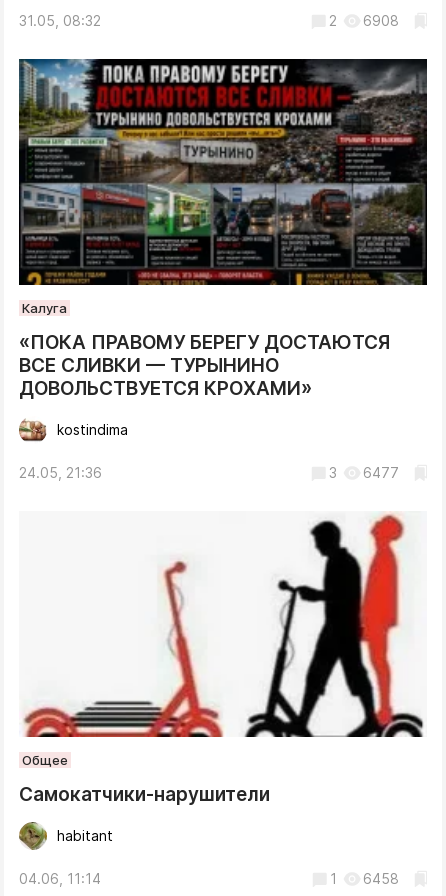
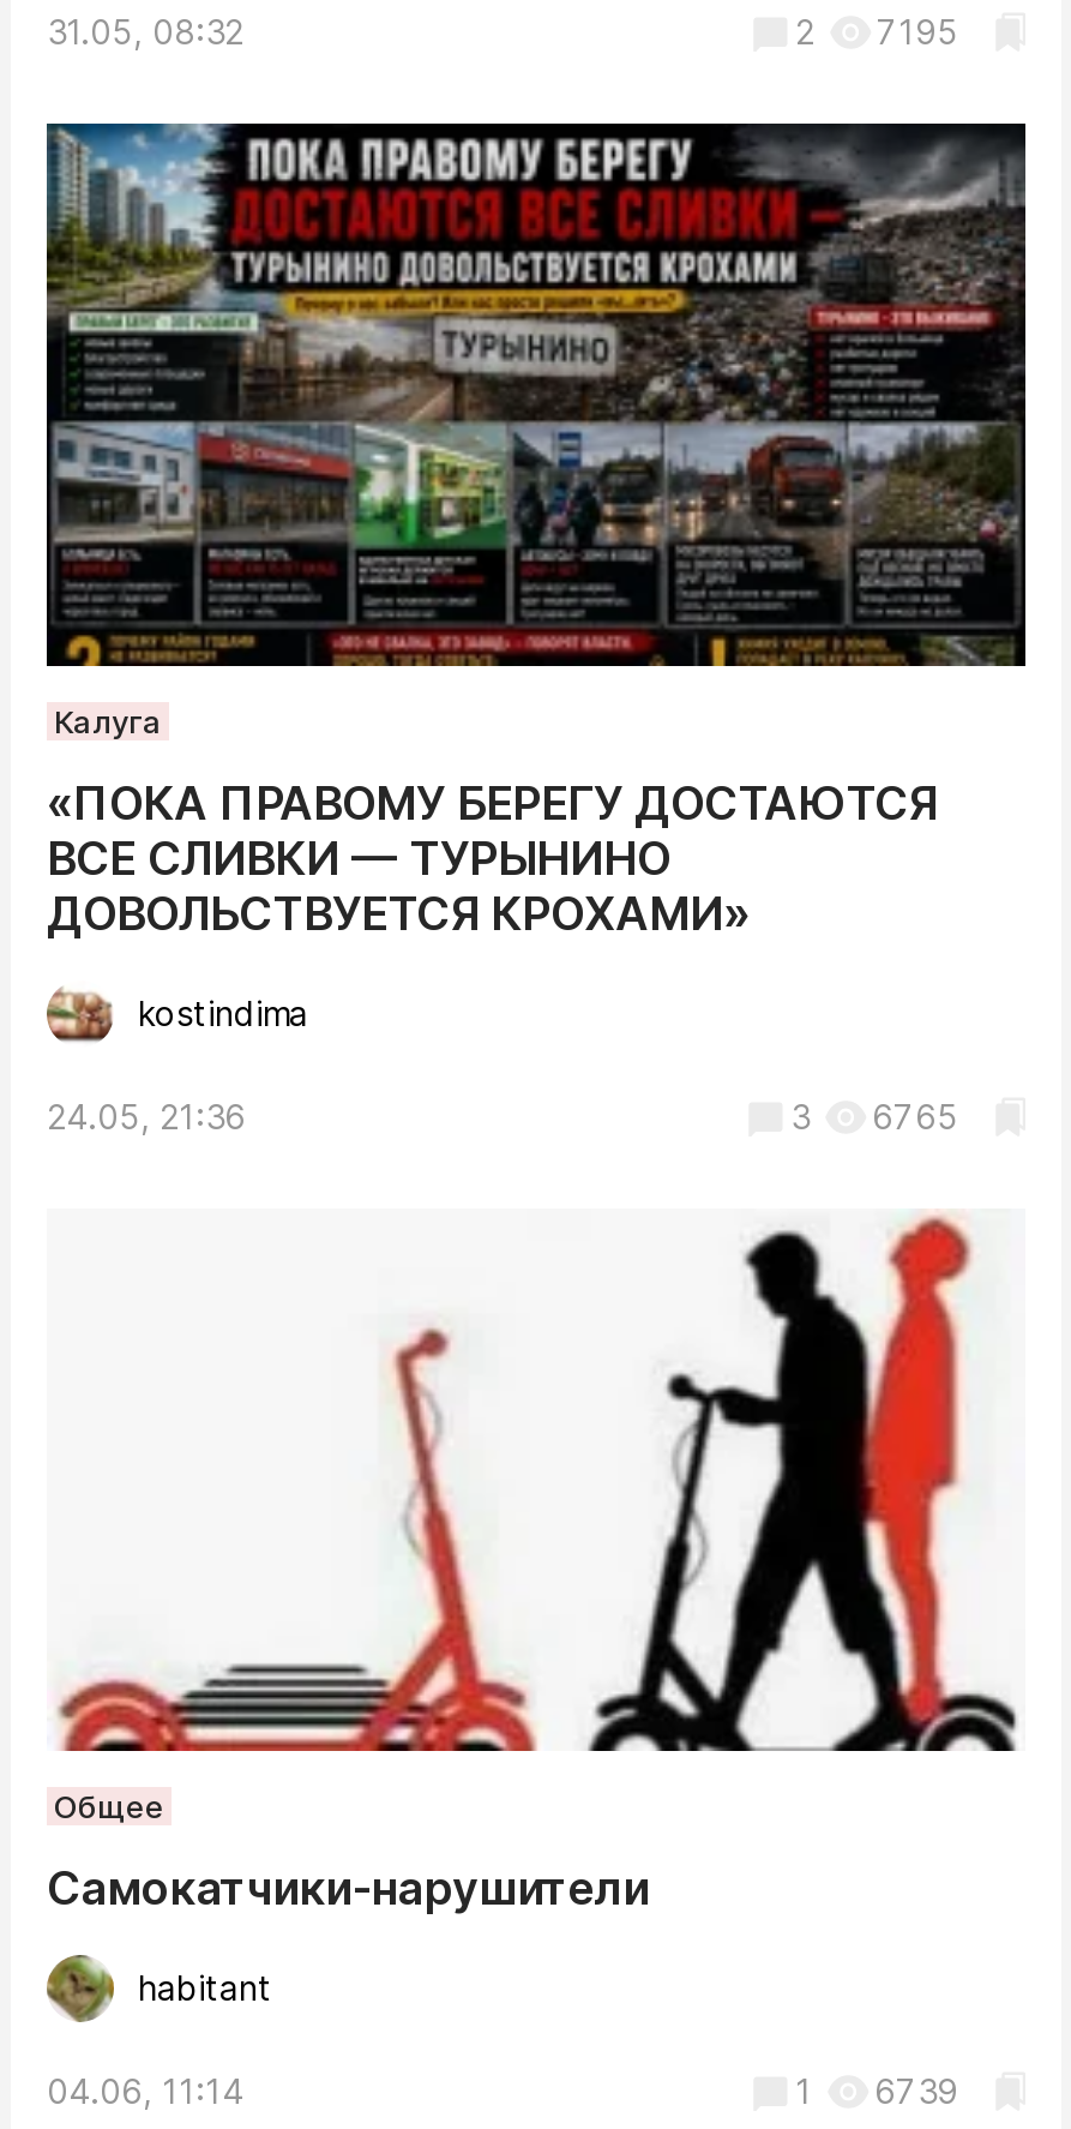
[329,12,399,29] 2 6908 -> [795,11,958,51] 2 7195
[329,464,399,481] 3 6477 -> [790,1095,958,1136] 3 6765
[330,870,399,887] 1 6458 -> [795,2070,958,2111] 1 6739

